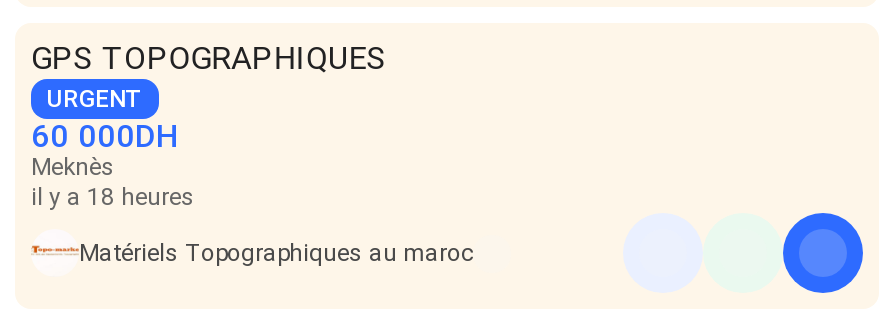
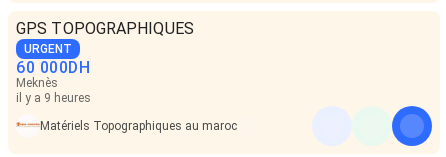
[31,183,195,211] il y a 18 heures -> [16,91,91,105] il y a 9 heures

